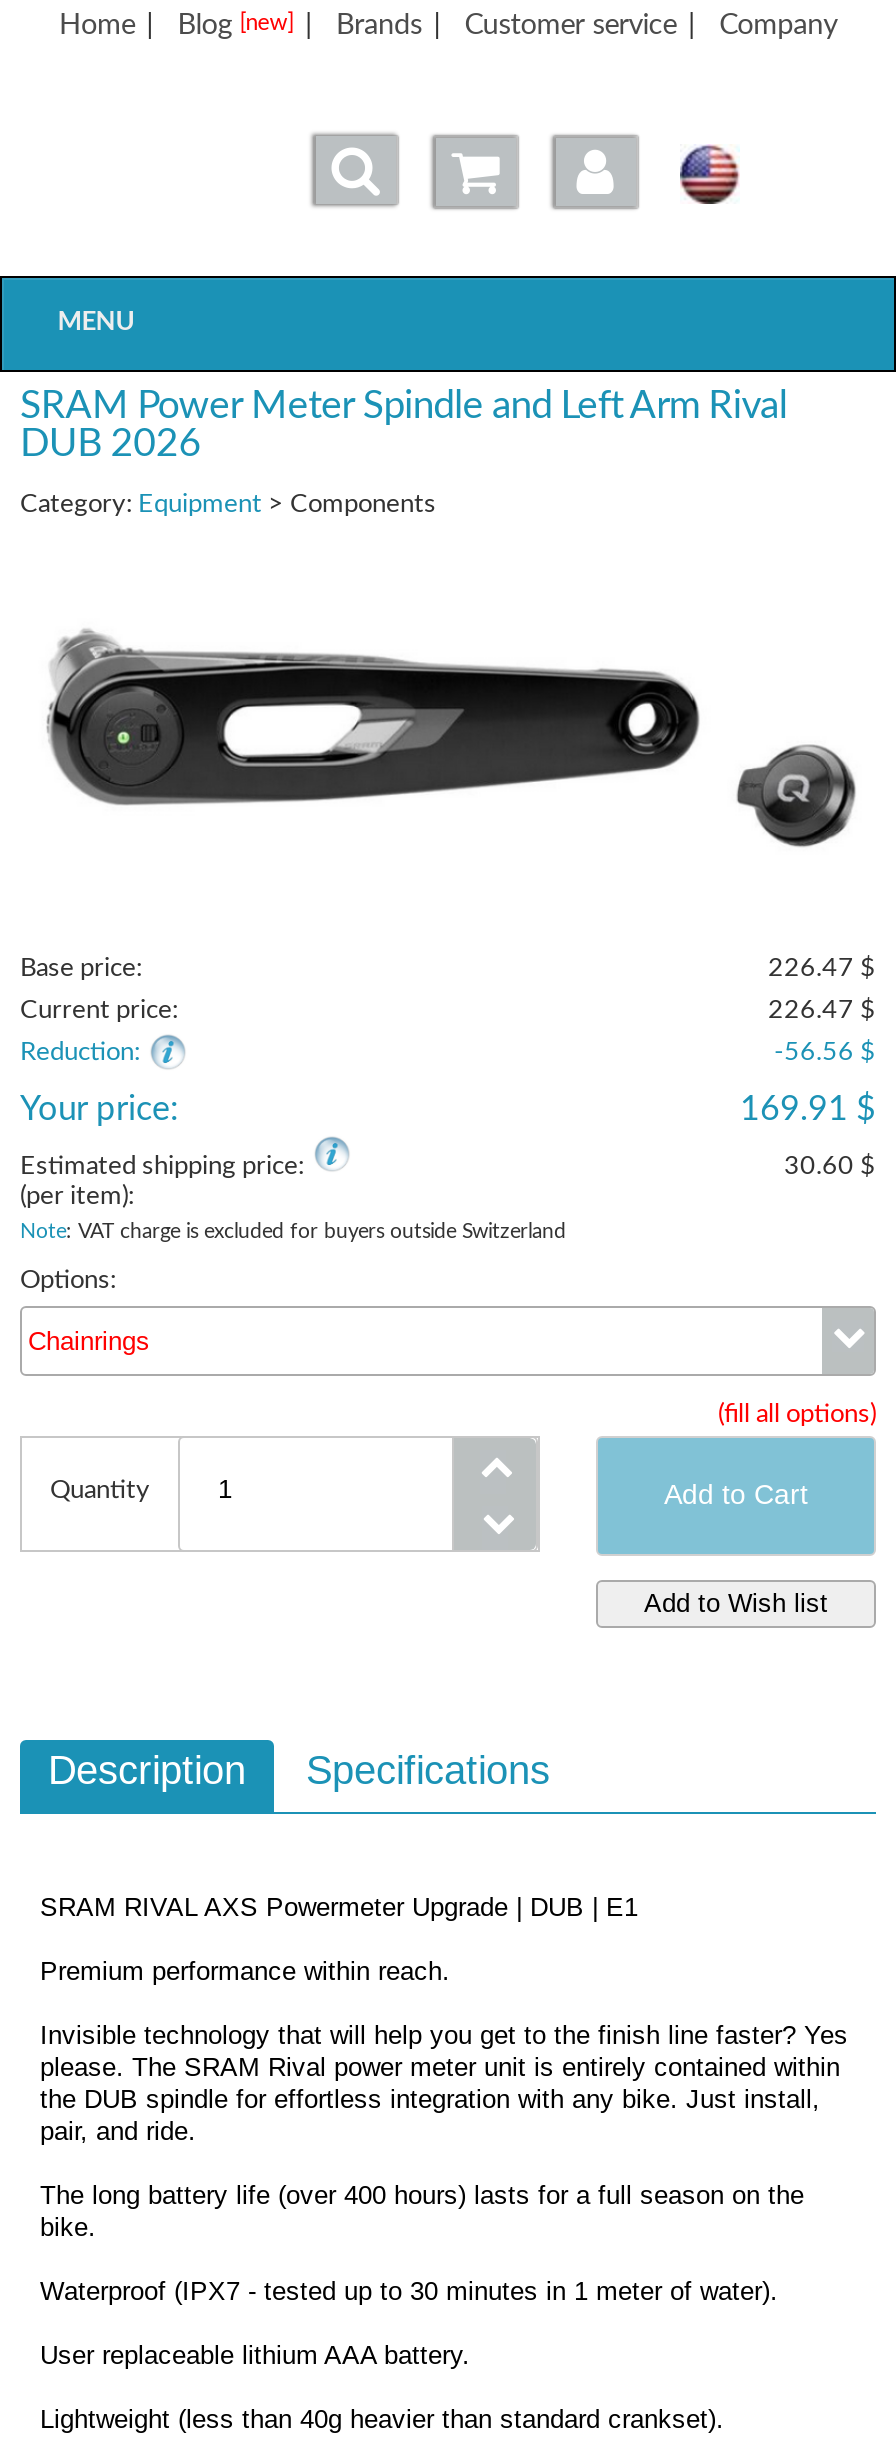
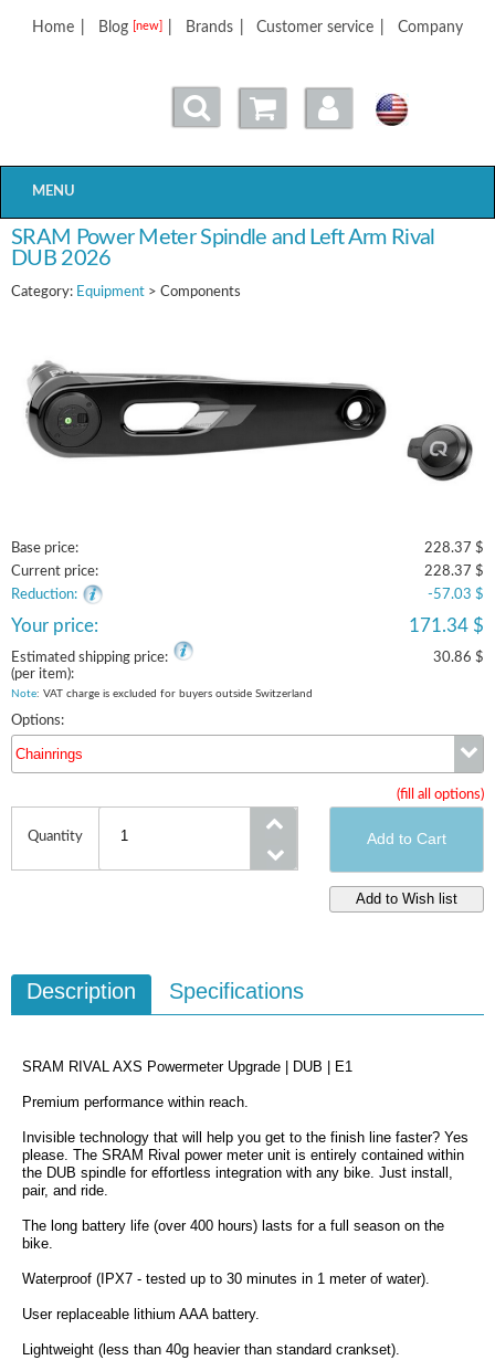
[768,956,876,982] 226.47 $ -> [424,541,484,556] 228.37 $
[768,998,876,1024] 226.47 $ -> [424,565,484,579] 228.37 $
[774,1040,876,1066] -56.56 $ -> [428,588,484,602] -57.03 $
[740,1092,876,1126] 169.91 $ -> [409,616,484,635] 171.34 $
[784,1154,876,1180] 30.60 $ -> [433,651,484,665] 30.86 $

